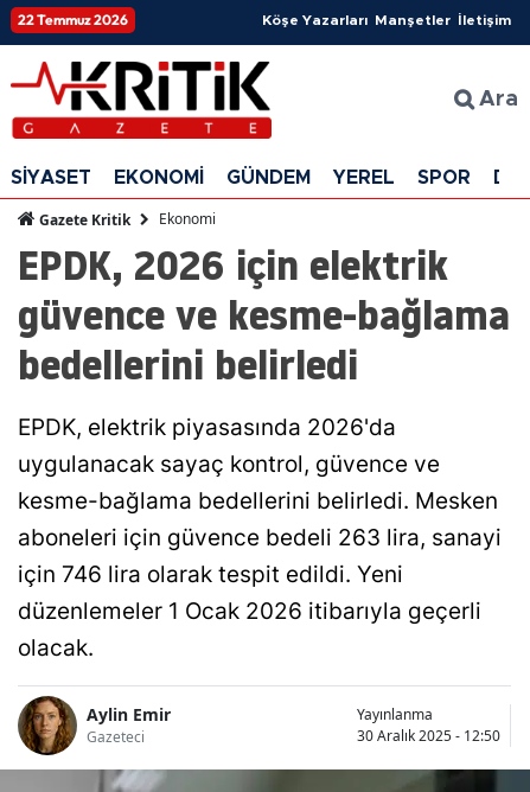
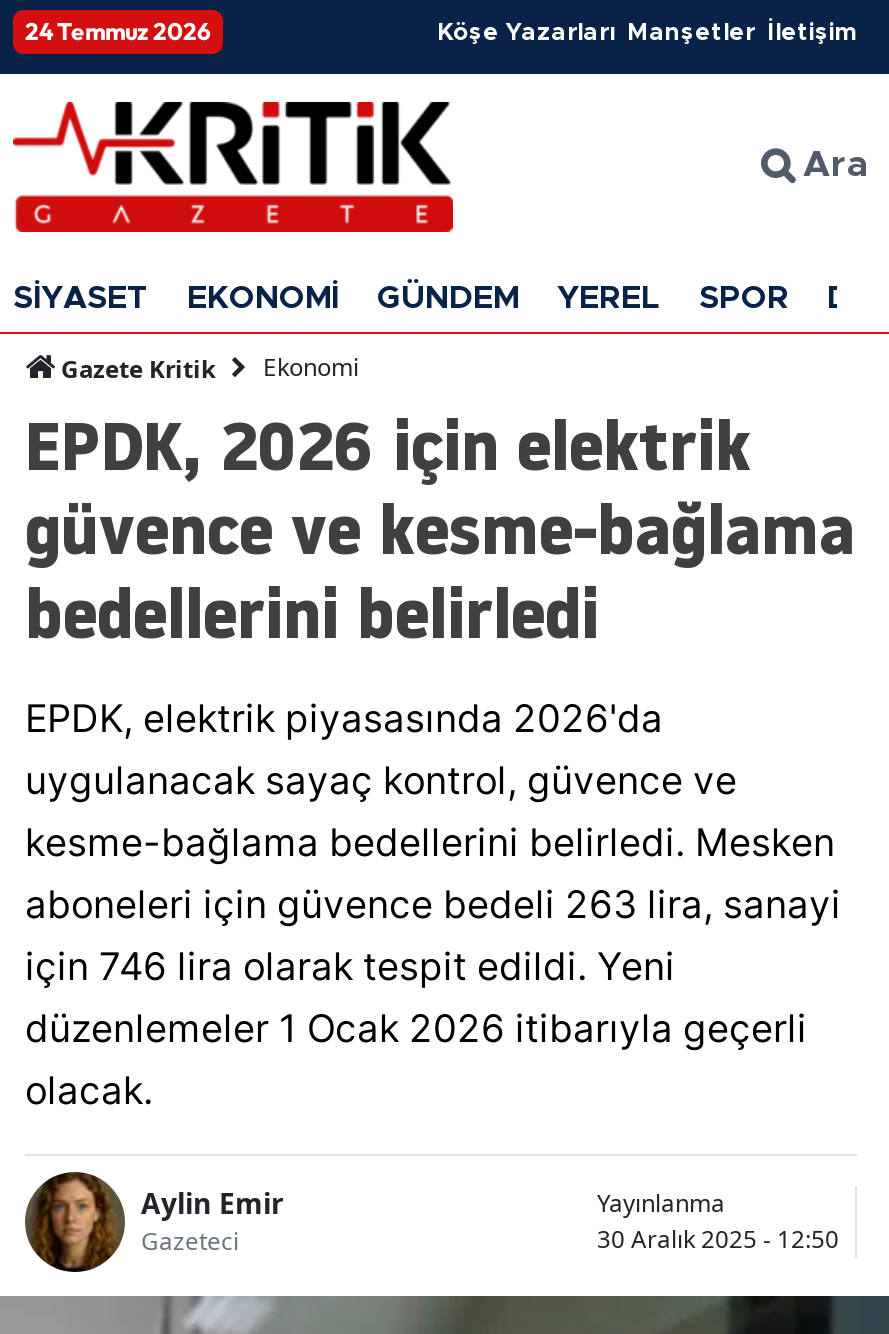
[18,11,128,28] 22 Temmuz 2026 -> [25,16,211,46] 24 Temmuz 2026

